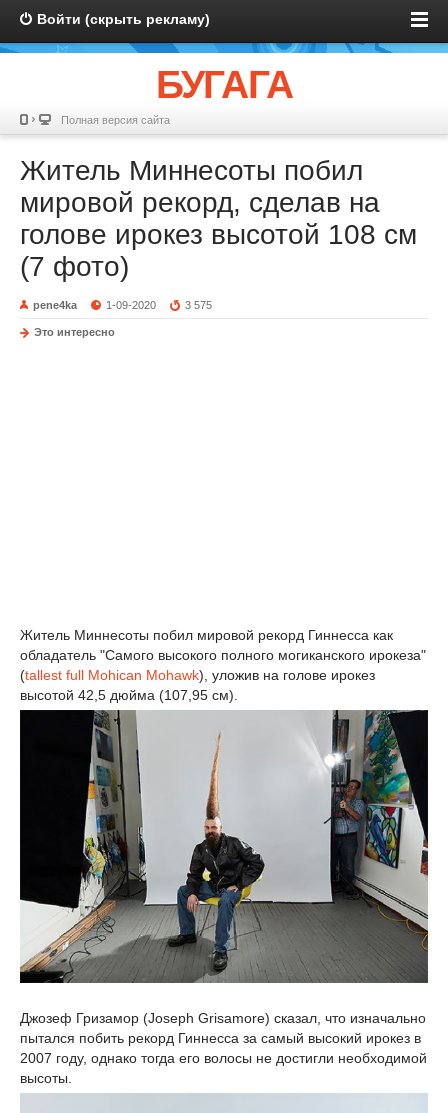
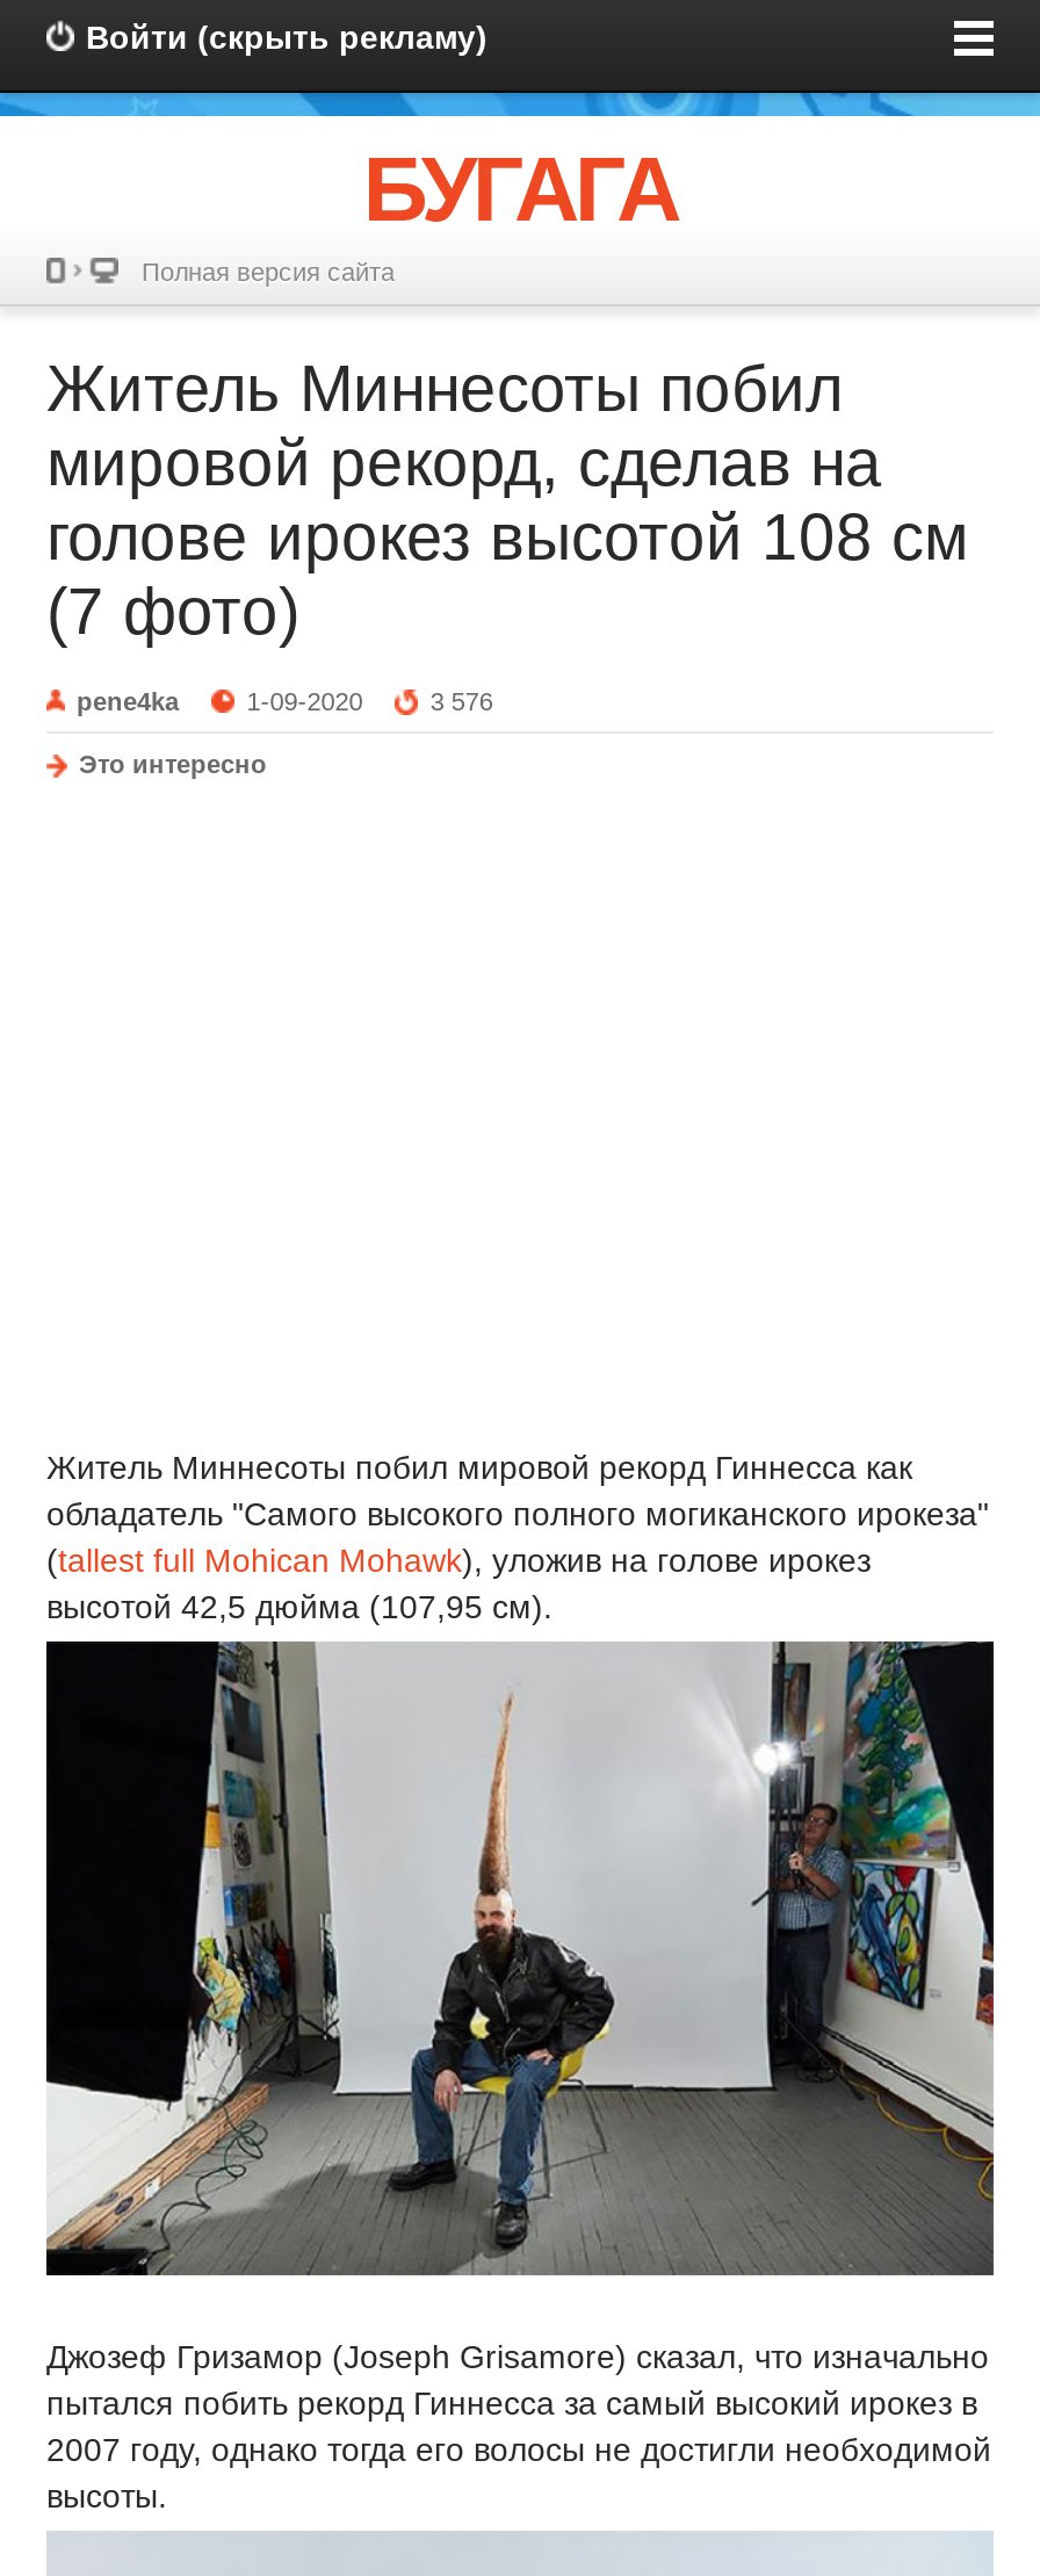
[185,299,212,311] 3 575 -> [430,687,493,715] 3 576

